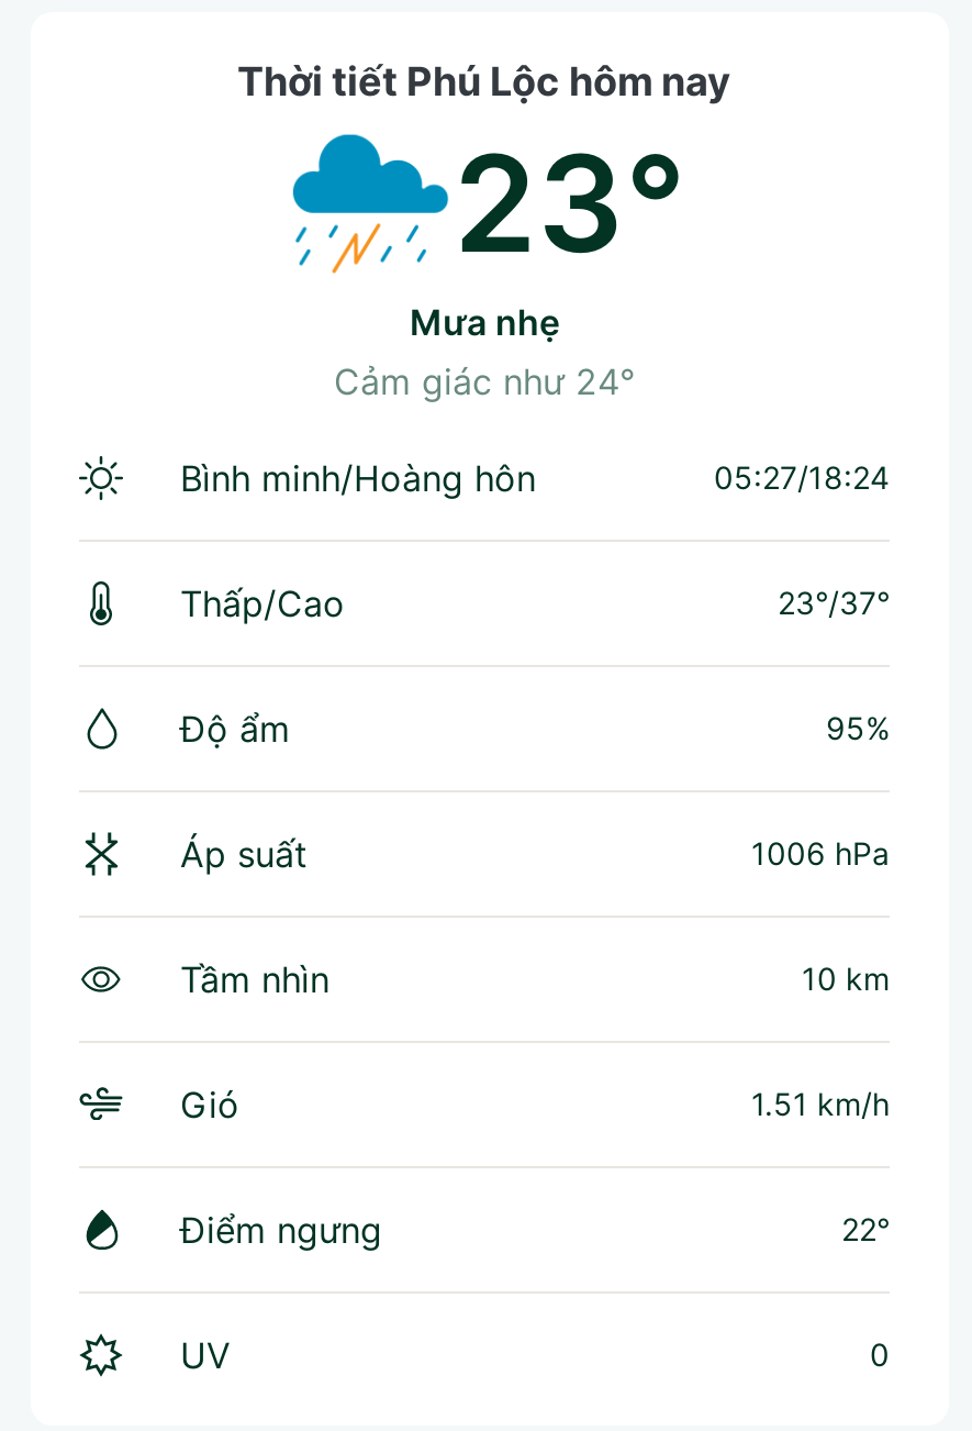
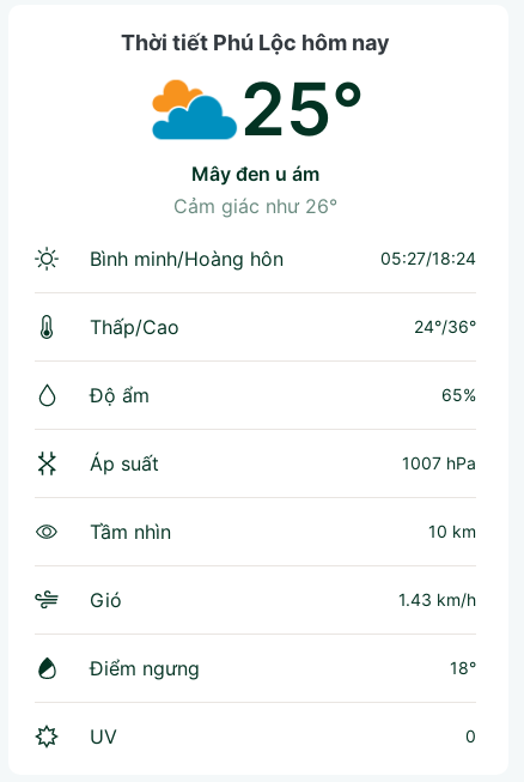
[290,121,686,402] [image] | 23° | mưa nhẹ | Cảm giác như 24° -> [151,64,364,217] [image] | 25° | mây đen u ám | Cảm giác như 26°
[778,583,890,620] 23°/37° -> [414,316,476,336] 24°/36°
[826,708,890,745] 95% -> [441,384,476,404] 65%
[751,833,890,871] 1006 hPa -> [402,452,476,473] 1007 hPa
[751,1084,890,1121] 1.51 km/h -> [398,589,476,609] 1.43 km/h
[841,1209,890,1247] 22° -> [450,657,476,677] 18°

